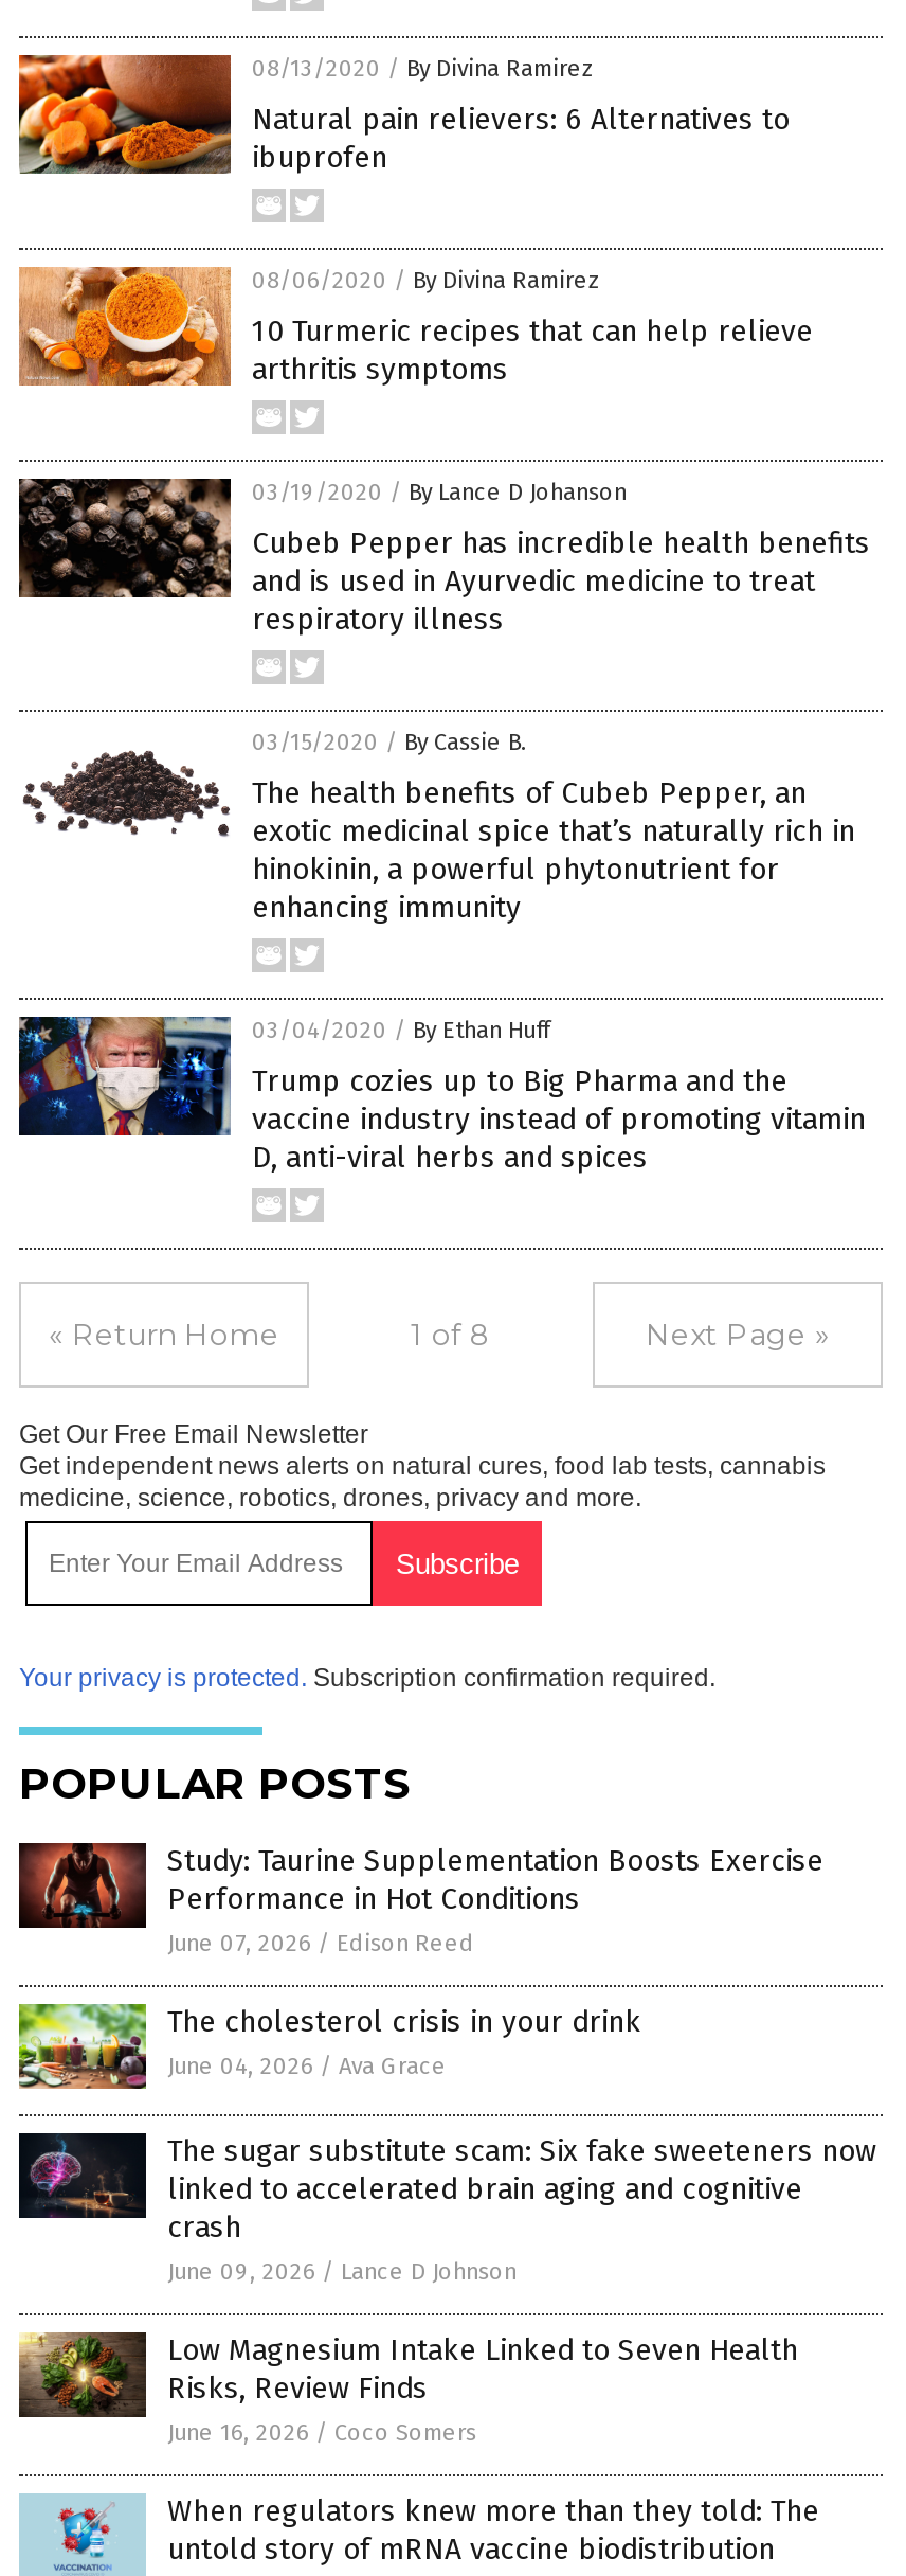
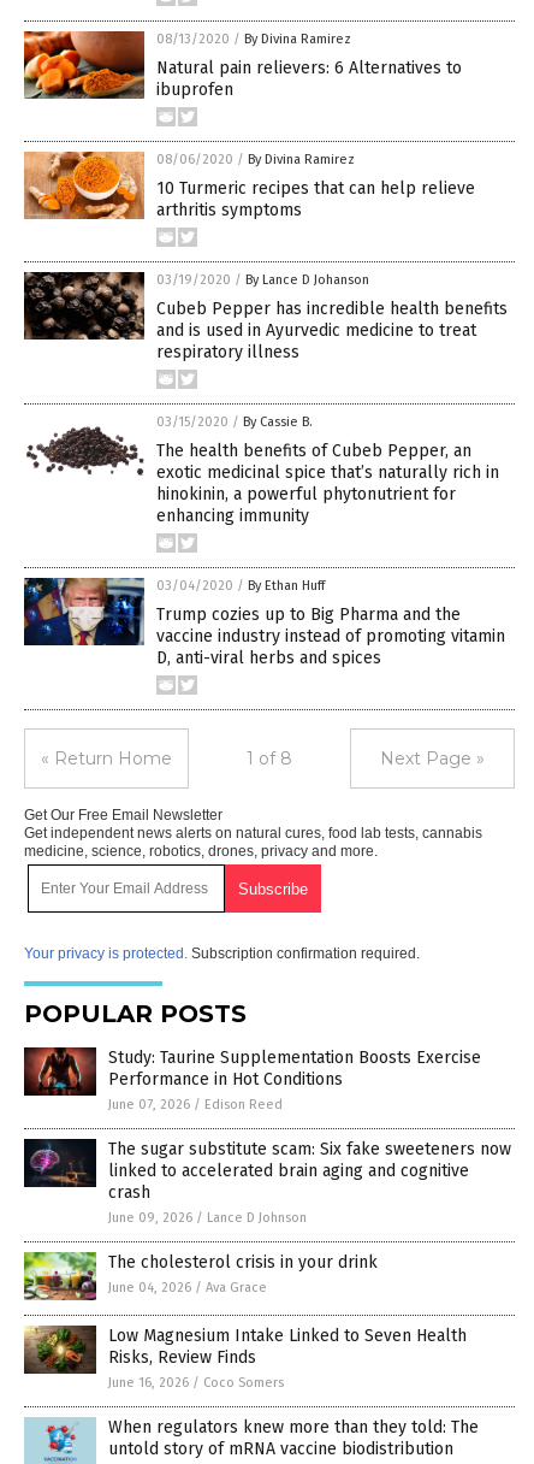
moved [17,2002,641,2091] -> [23,1251,378,1301]: [image] | The cholesterol crisis in your drink | June 04, 2026 / Ava Grace
moved [21,2121,876,2286] -> [25,1132,511,1225]: [image] | The sugar substitute scam: Six fake sweeteners now | linked to accelerated brain aging and cognitive | crash | June 09, 2026 / Lance D Johnson

